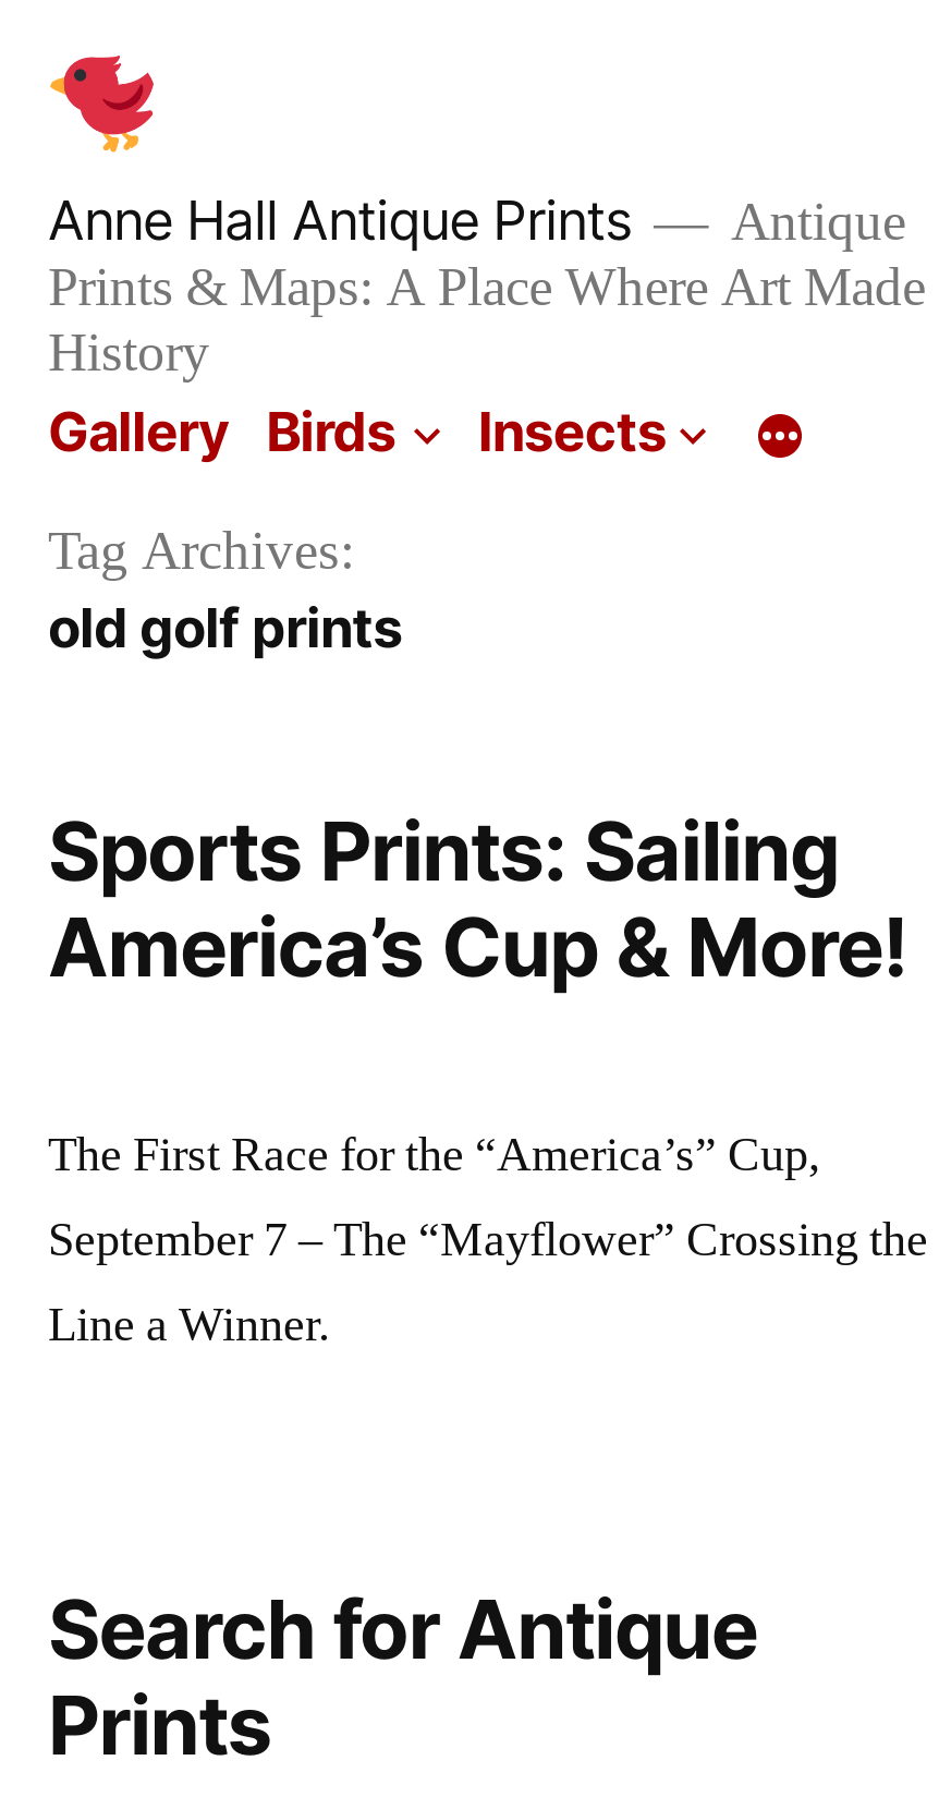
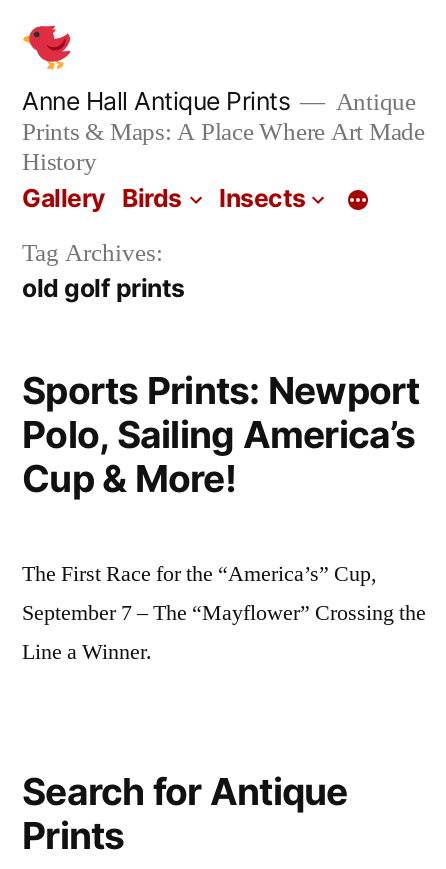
[48,802,907,996] Sports Prints: Sailing | America’s Cup & More! -> [22,368,420,501] Sports Prints: Newport | Polo, Sailing America’s | Cup & More!

